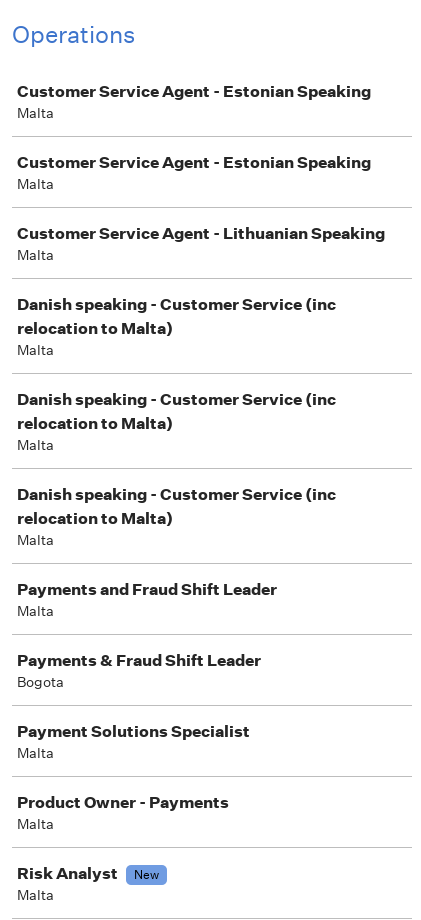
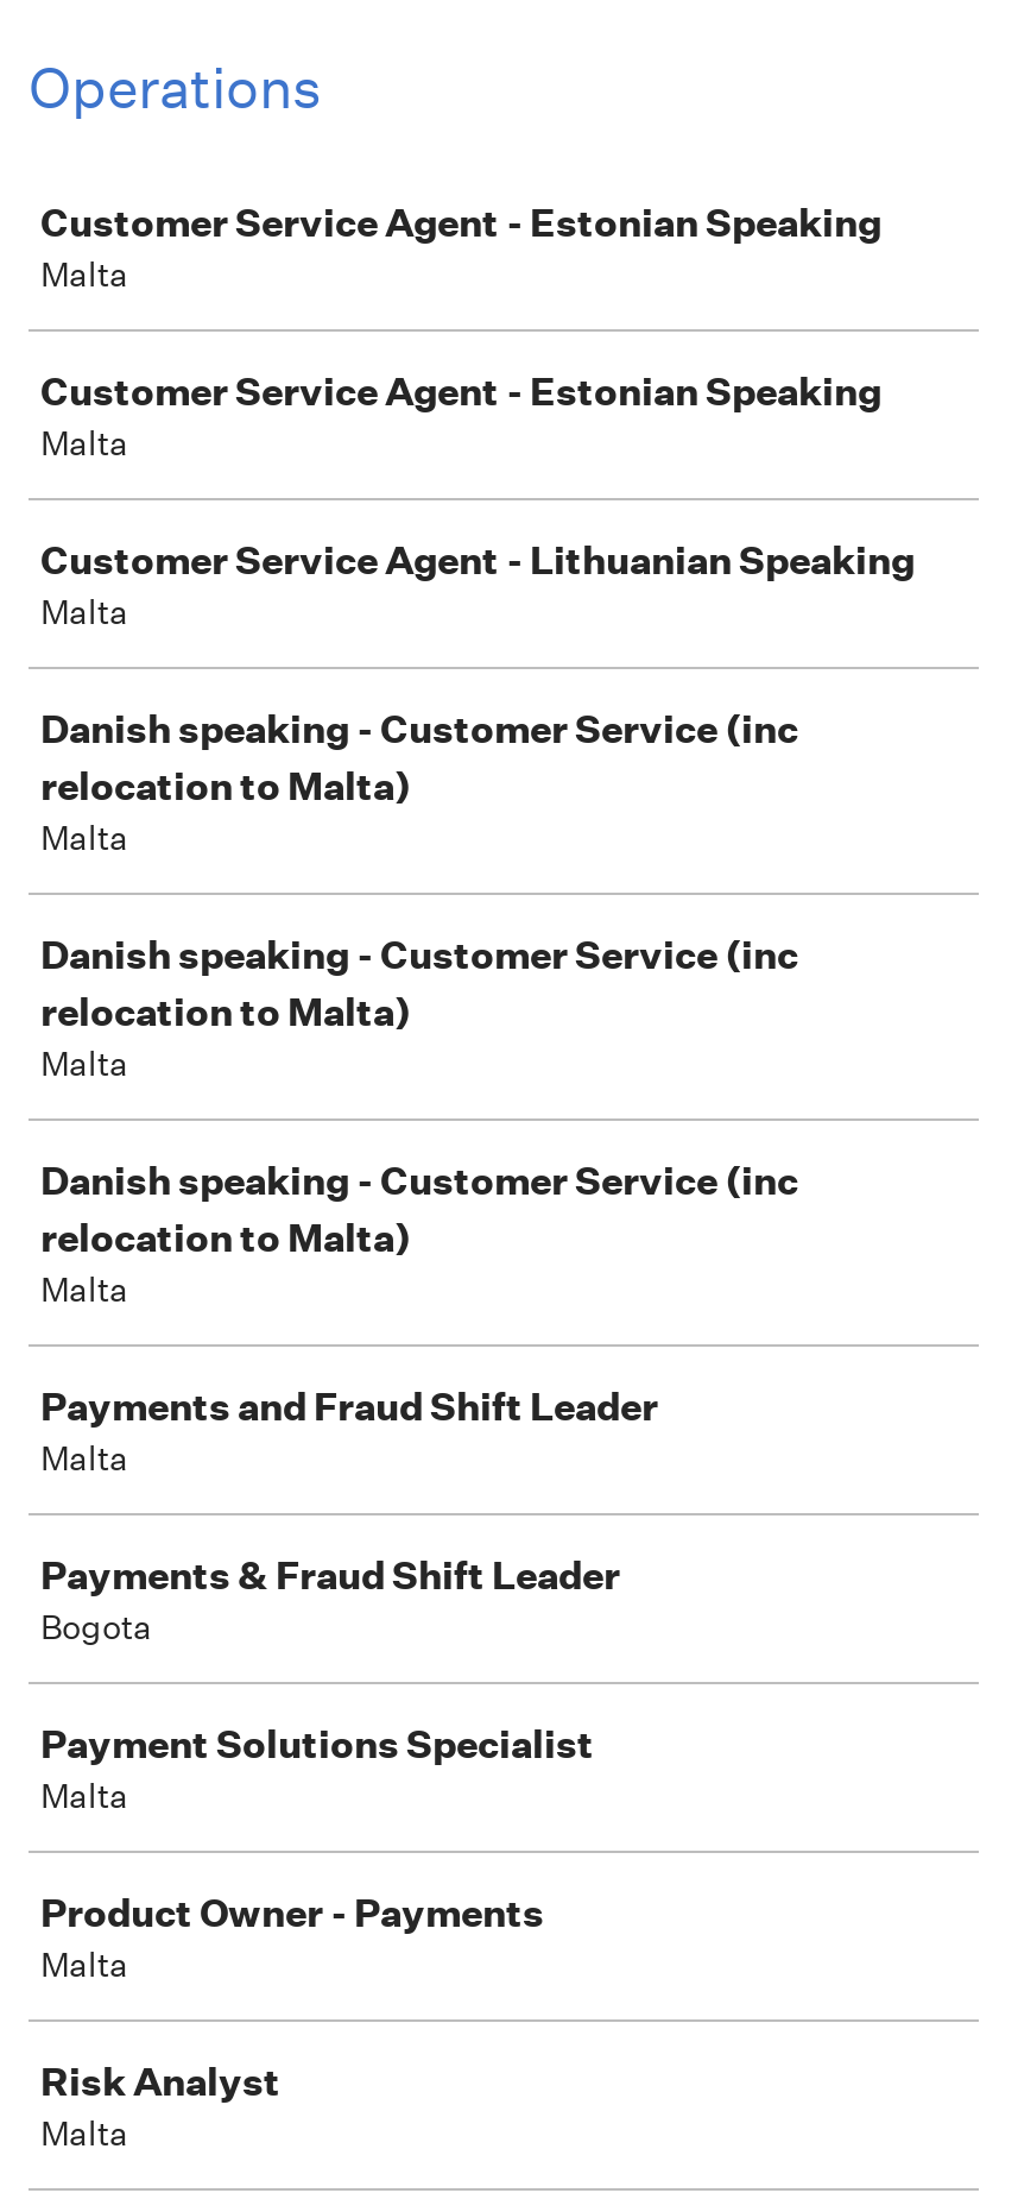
[134,866,159,883] New -> none

